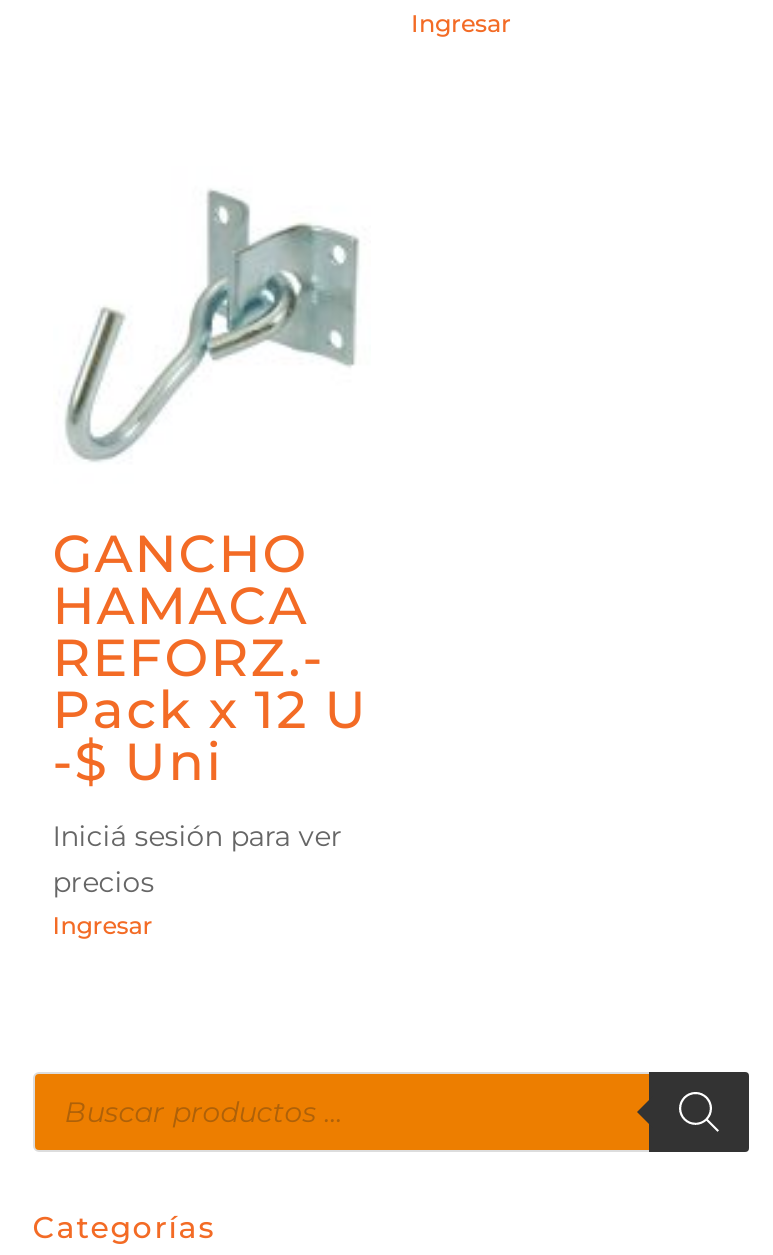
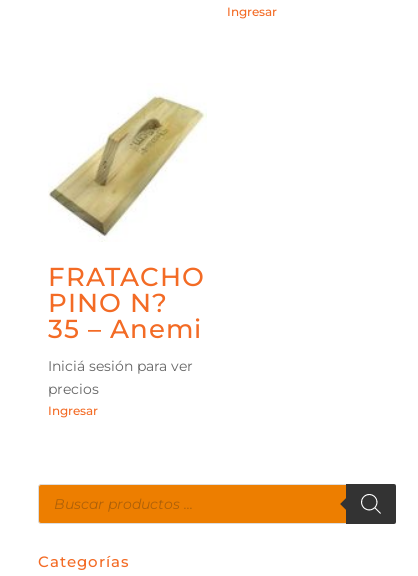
[65,190,359,470] [image] -> [49,96,204,202] [image]
[53,522,369,794] GANCHO | HAMACA | REFORZ.- | Pack x 12 U | -$ Uni -> [48,261,205,345] FRATACHO | PINO N? | 35 – Anemi

